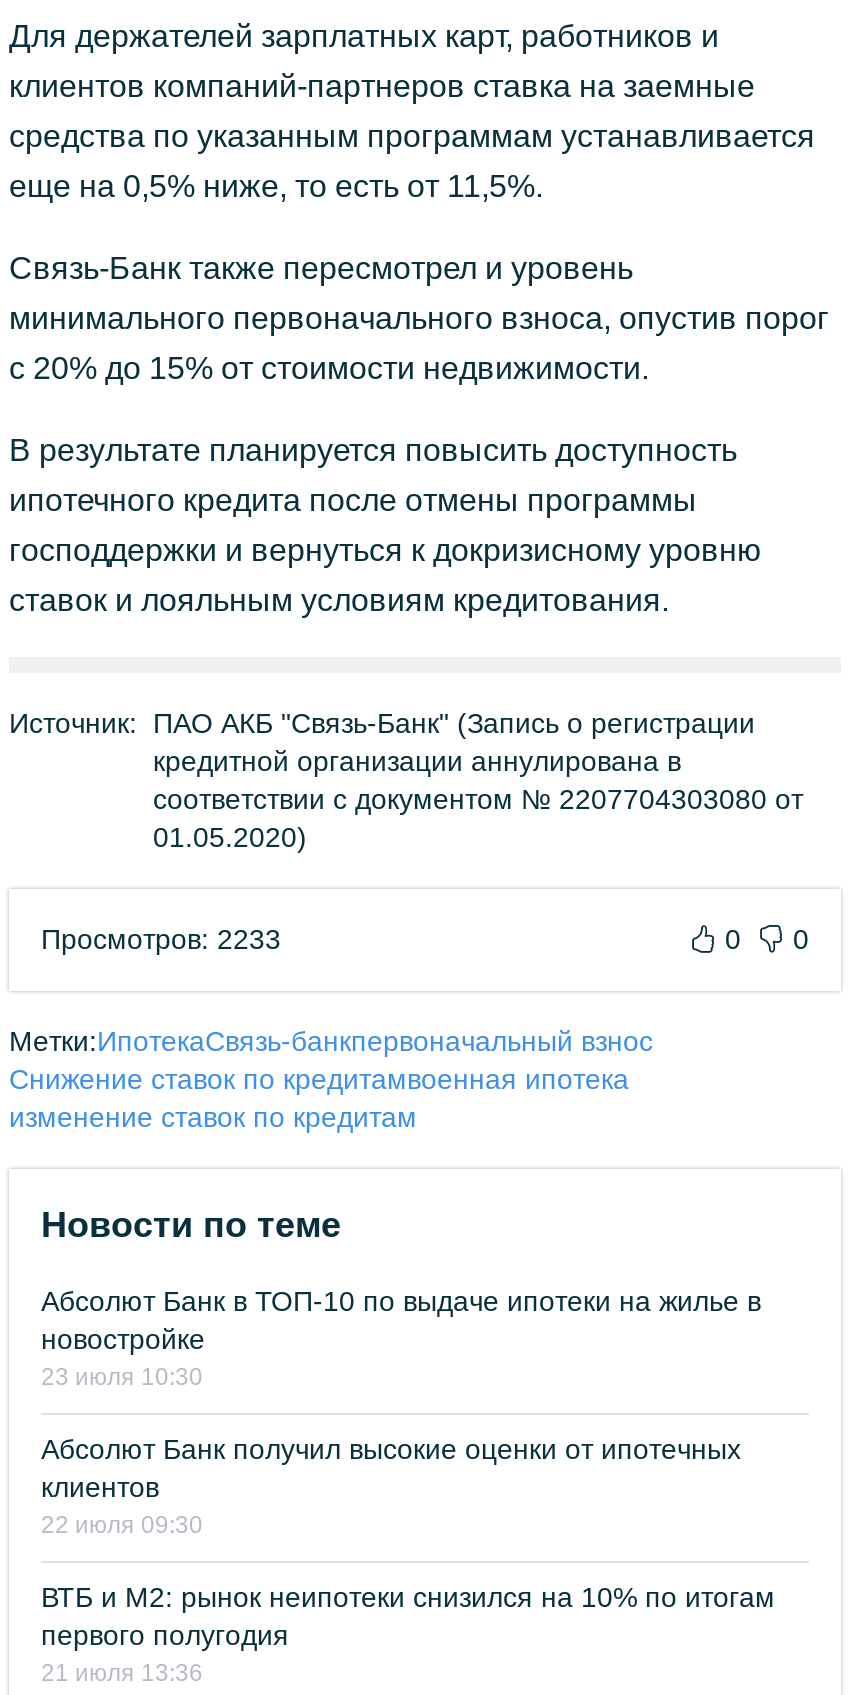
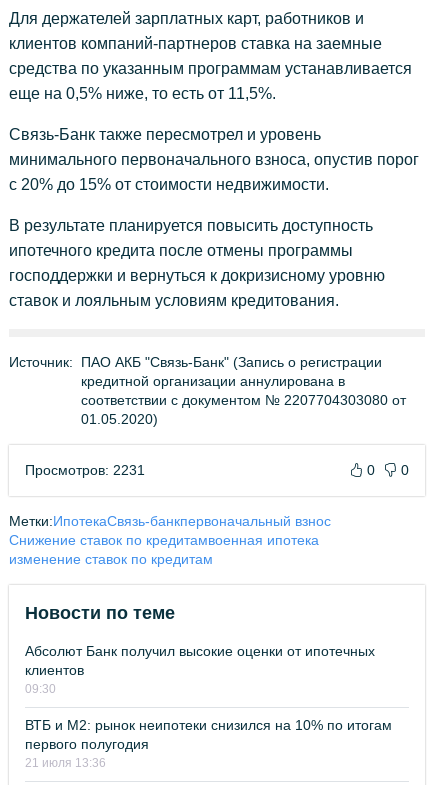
[41,923,281,955] Просмотров: 2233 -> [25,462,145,478] Просмотров: 2231
[41,1285,761,1391] Абсолют Банк в ТОП-10 по выдаче ипотеки на жилье в | новостройке | 23 июля 10:30 -> none
[41,1511,203,1539] 22 июля 09:30 -> [25,682,56,696] 09:30

